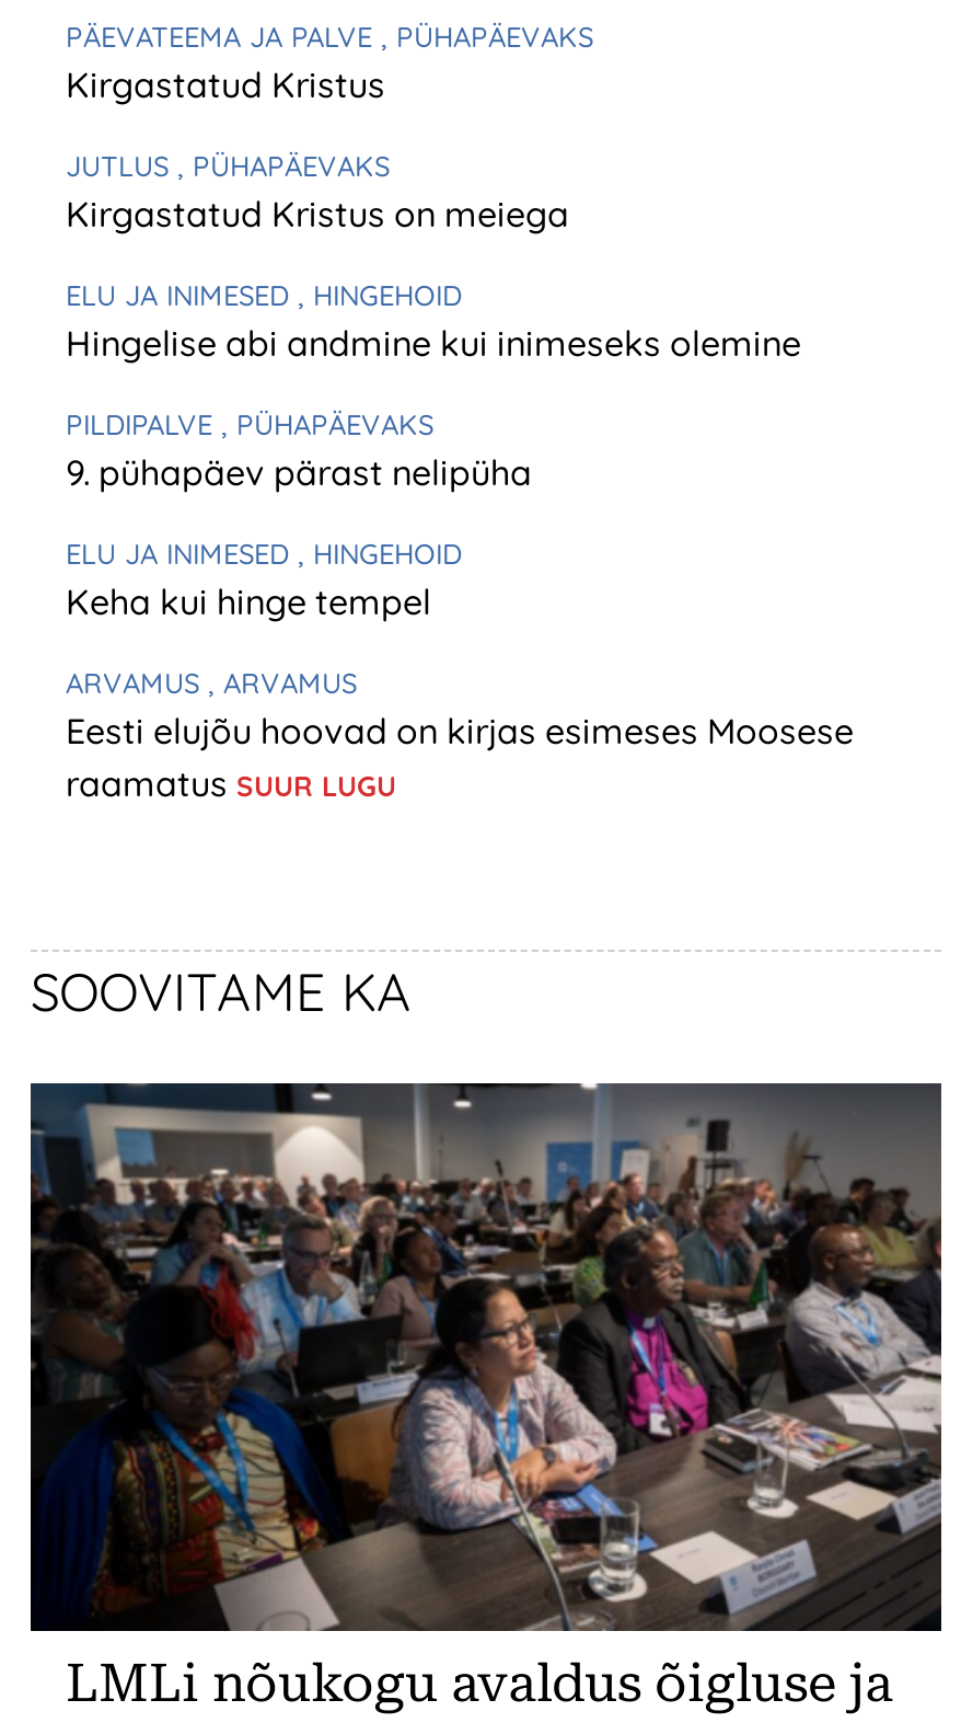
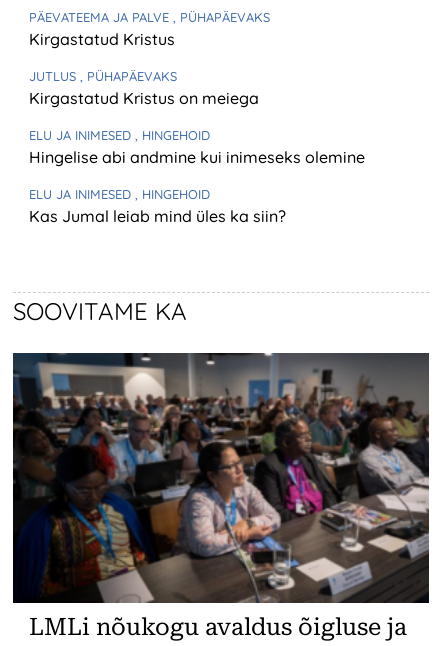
[66,407,532,494] PILDIPALVE, PÜHAPÄEVAKS | 9. pühapäev pärast nelipüha -> none
[66,580,862,806] Keha kui hinge tempel | ARVAMUS, ARVAMUS | Eesti elujõu hoovad on kirjas esimeses Moosese | raamatus SUUR LUGU -> [29,206,286,226] Kas Jumal leiab mind üles ka siin?

